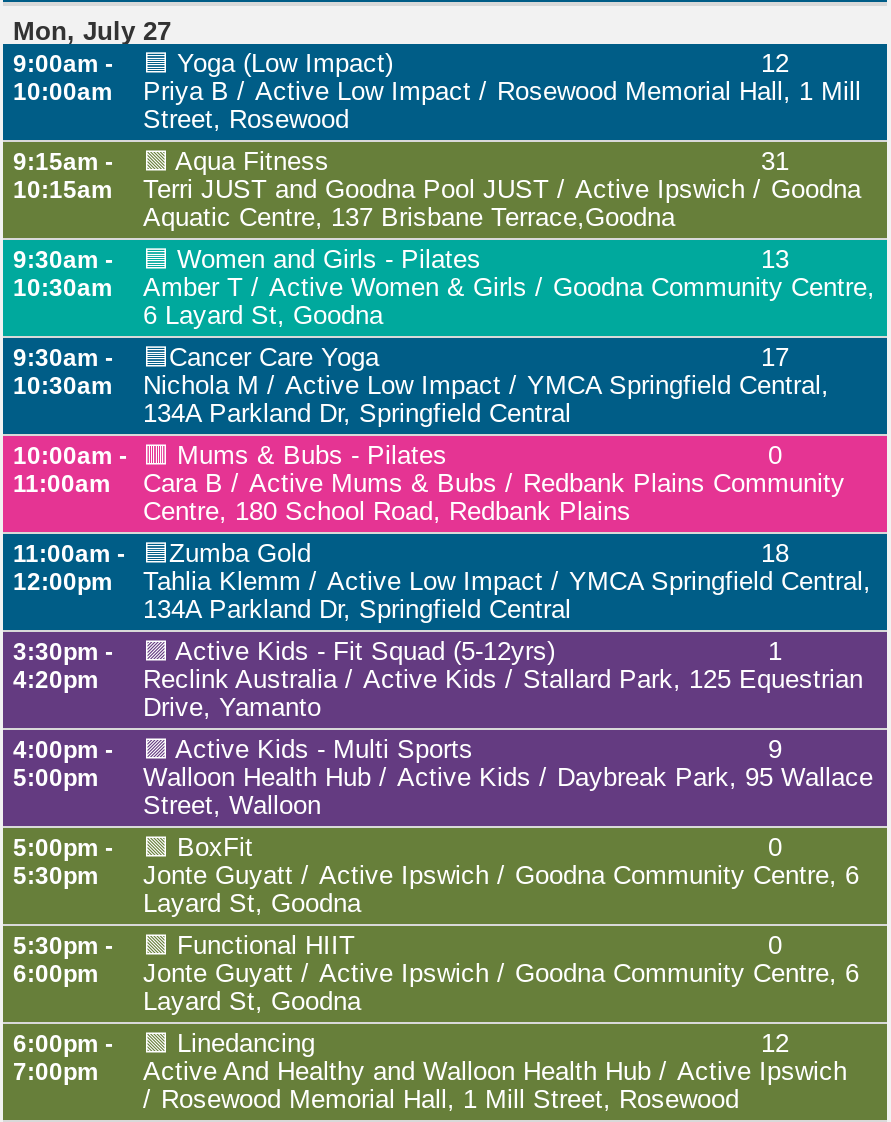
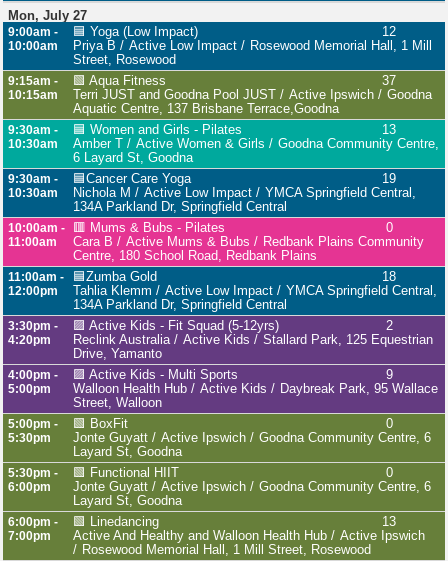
[761,146,789,176] 31 -> [382,73,396,88] 37
[761,342,789,372] 17 -> [382,171,396,186] 19
[768,636,782,666] 1 -> [385,318,392,333] 2
[761,1028,789,1058] 12 -> [382,514,396,529] 13

